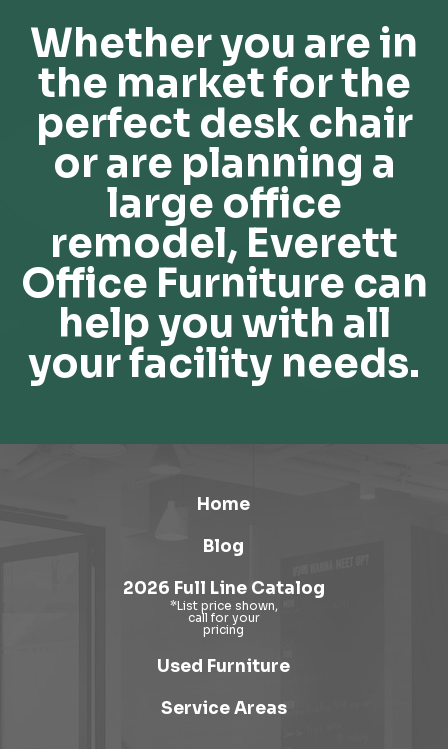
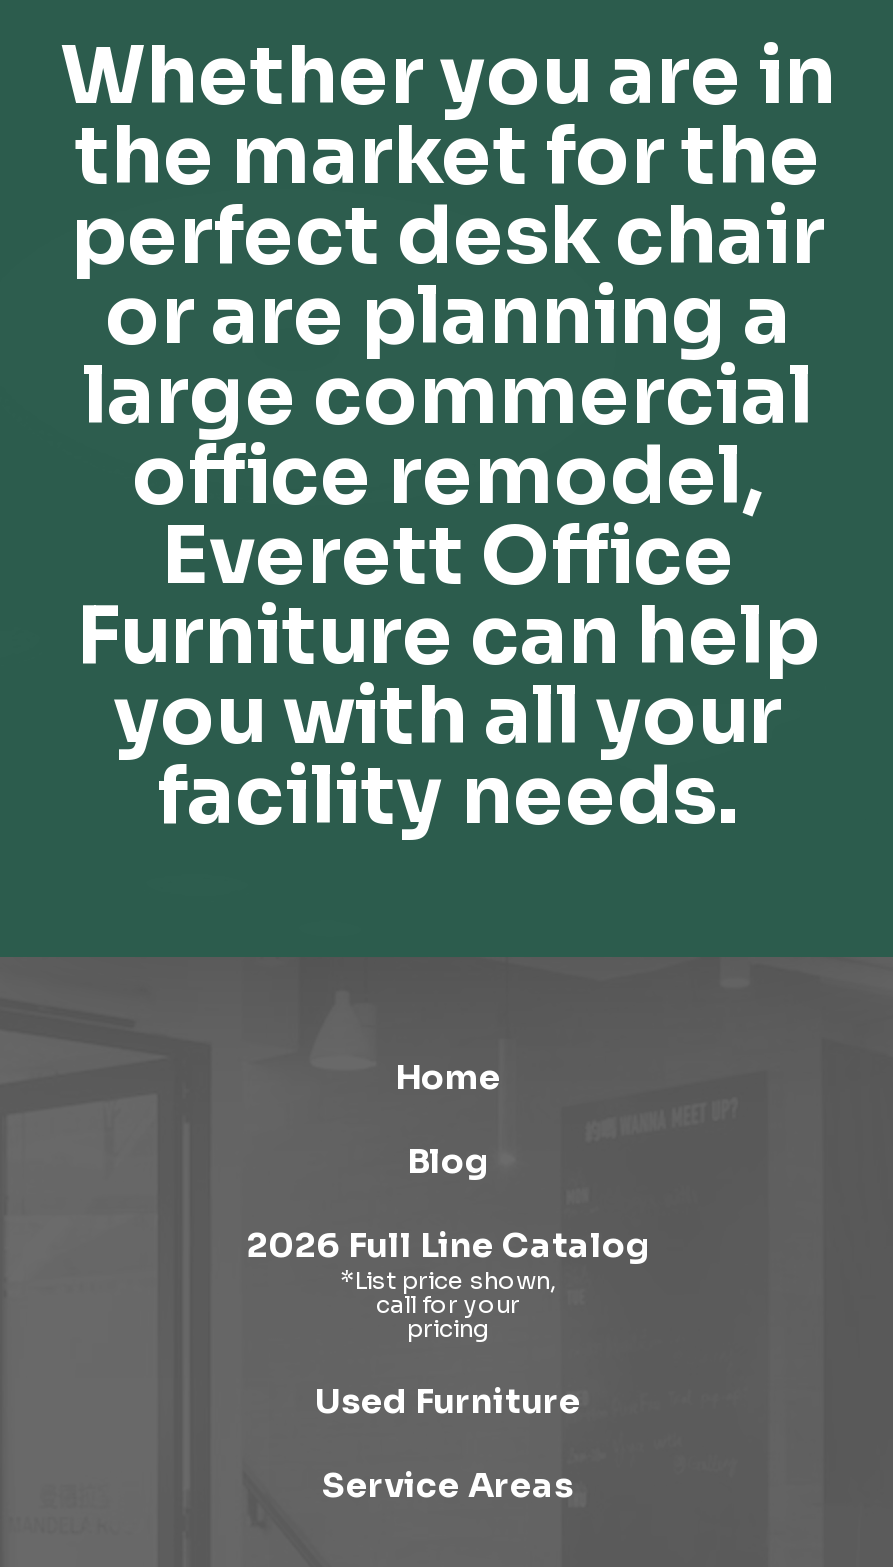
[20,178,427,389] large office | remodel, Everett | Office Furniture can | help you with all | your facility needs. -> [76,345,820,847] large commercial | office remodel, | Everett Office | Furniture can help | you with all your | facility needs.

